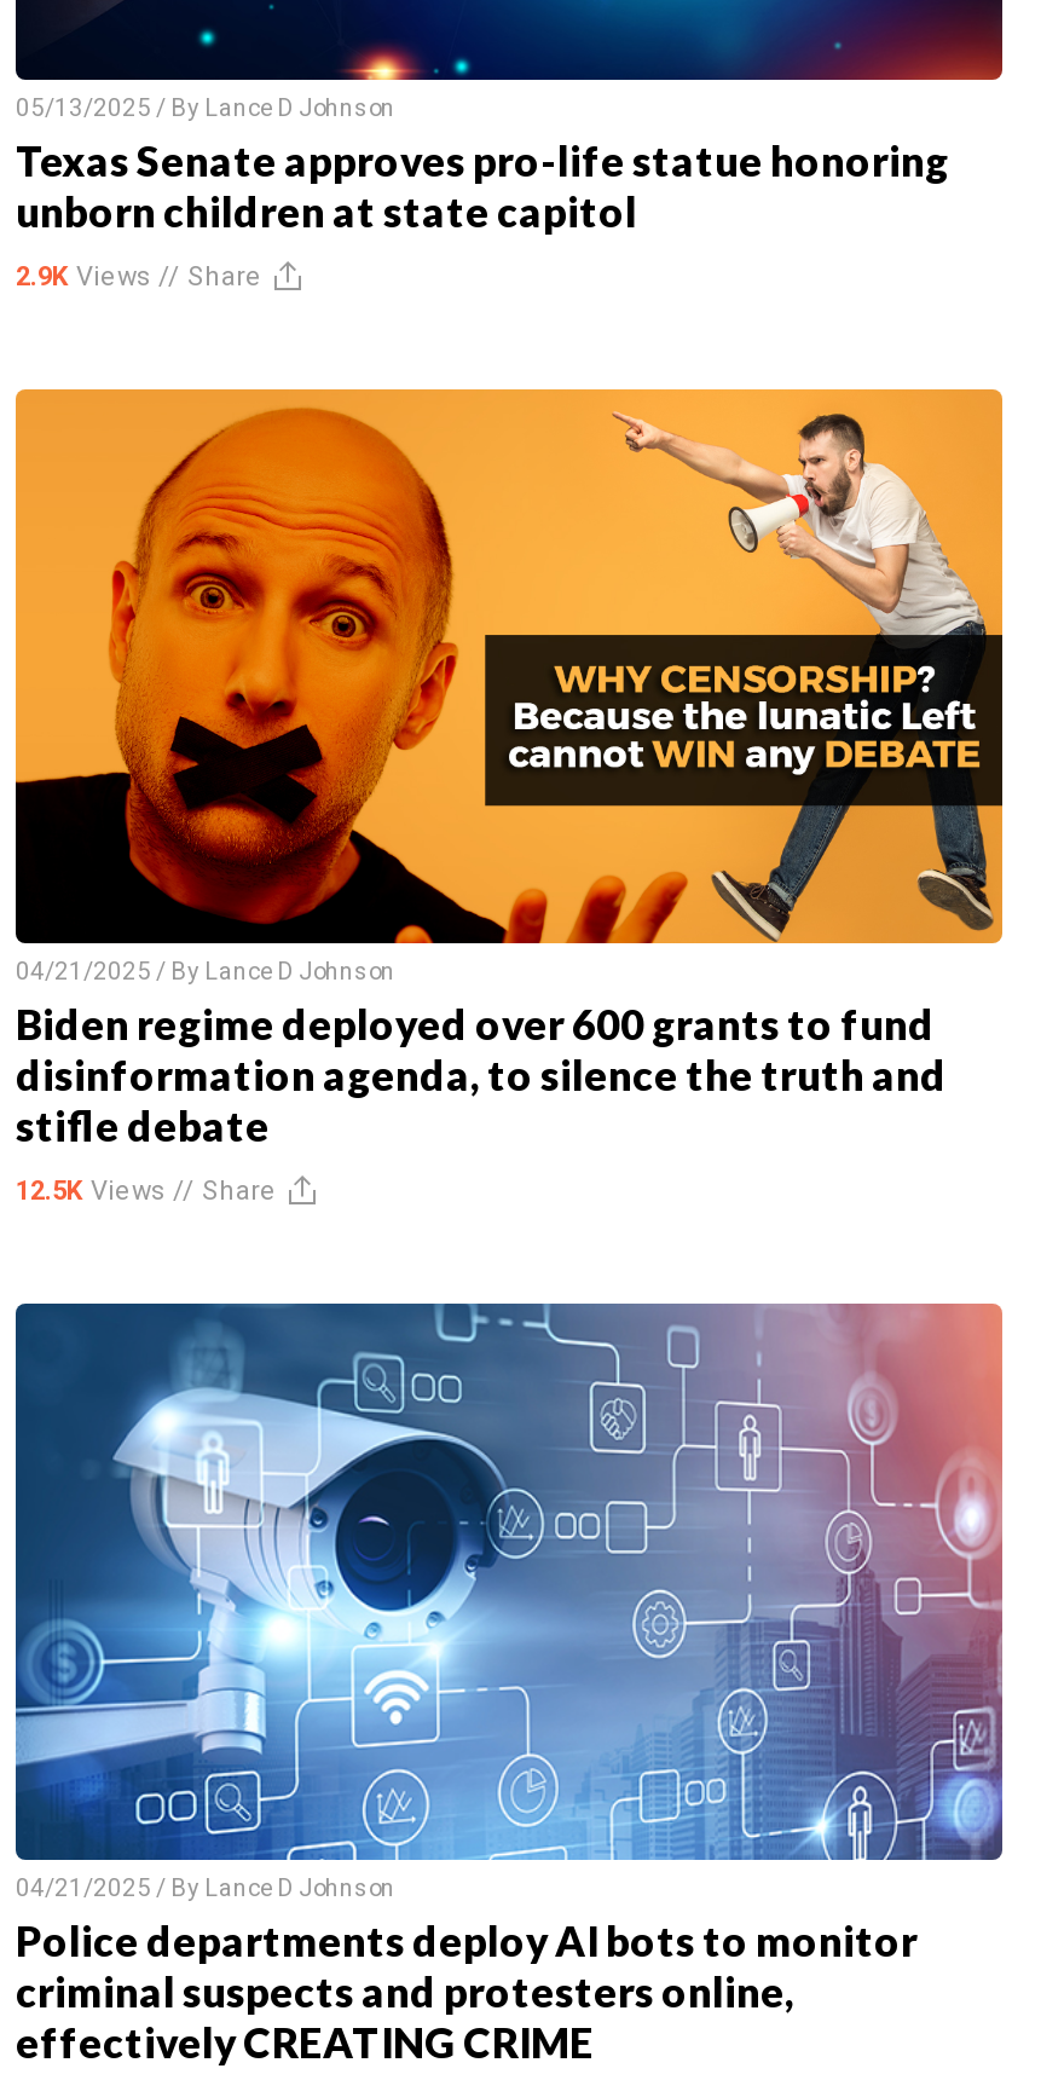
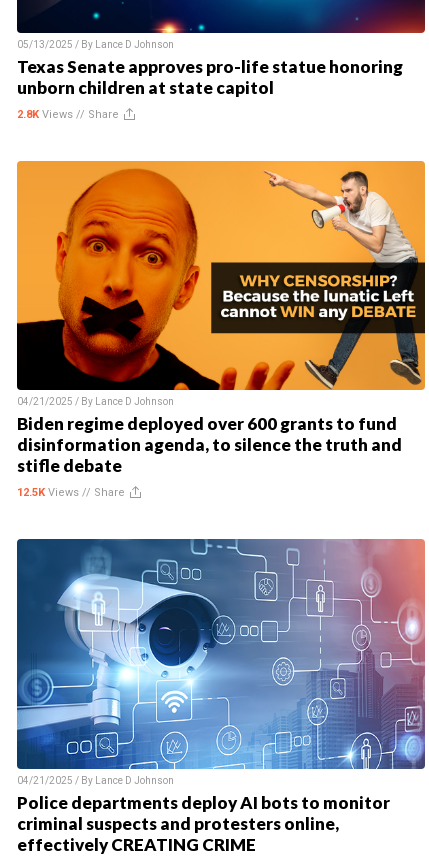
[16,260,262,291] 2.9K Views // Share -> [17,107,119,120] 2.8K Views // Share

